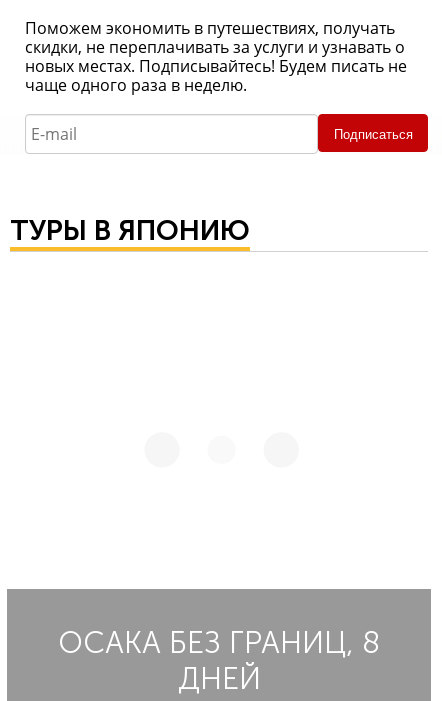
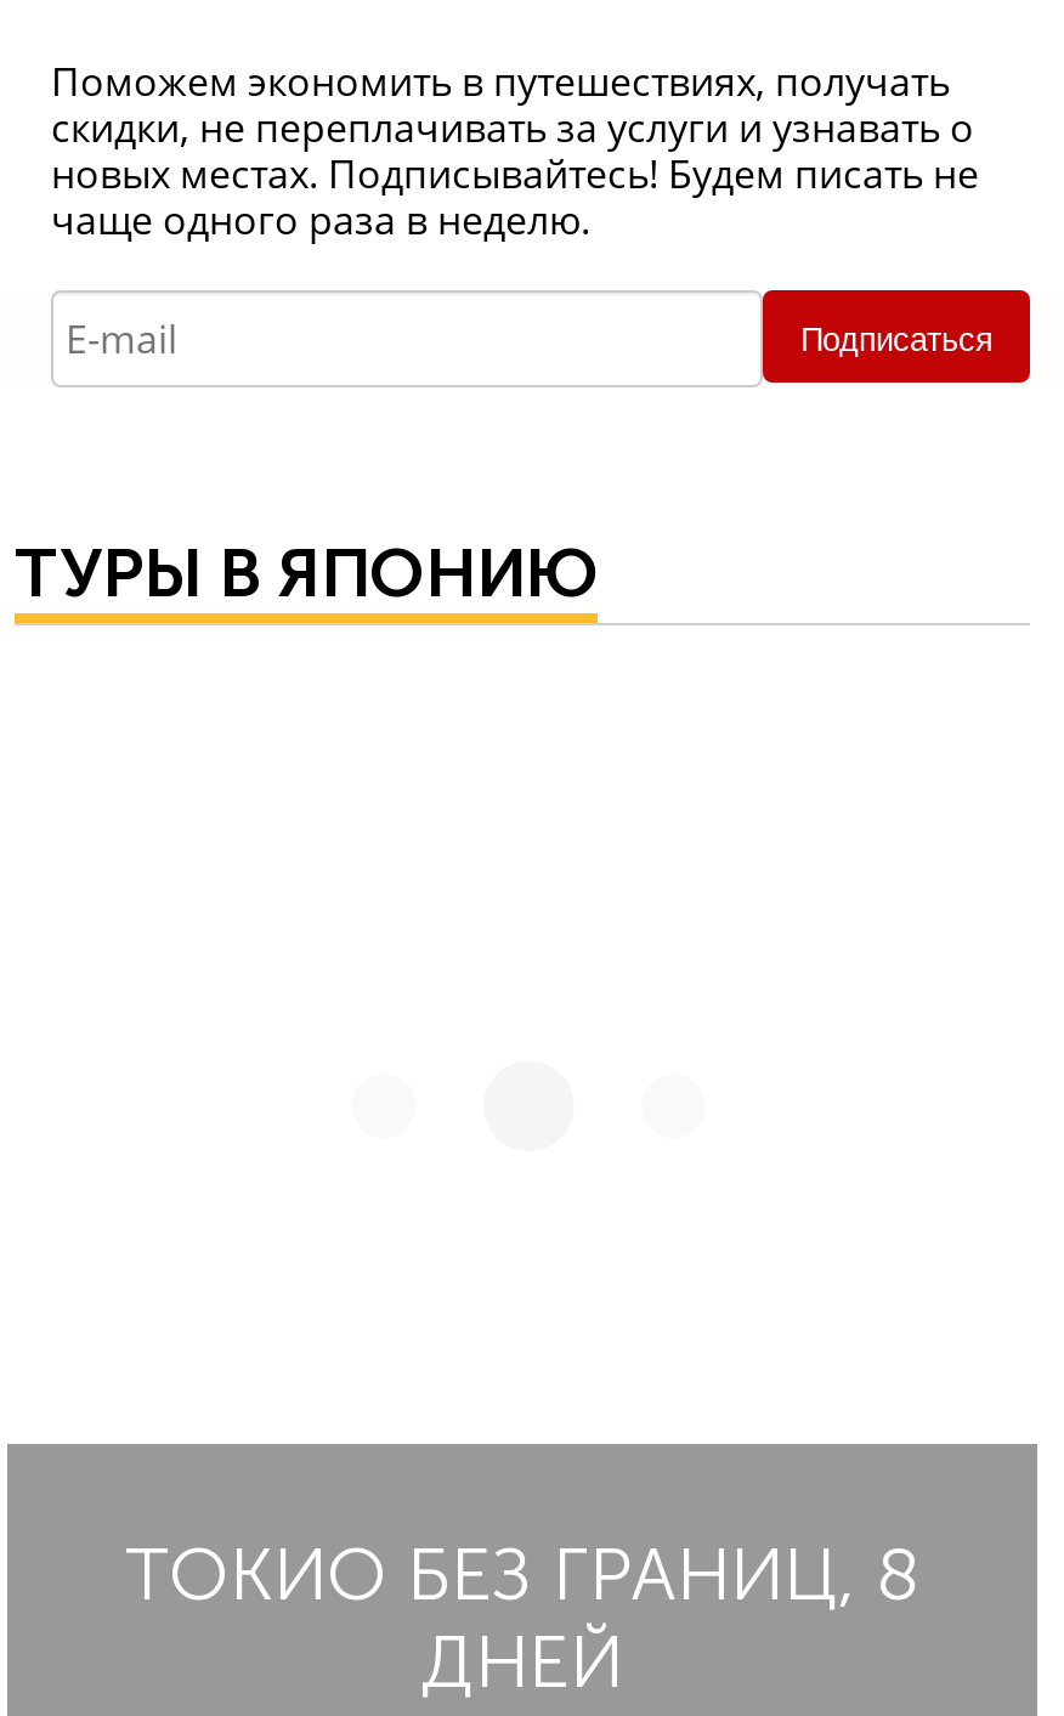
[58,625,380,661] ОСАКА БЕЗ ГРАНИЦ, 8 -> [125,1531,919,1619] ТОКИО БЕЗ ГРАНИЦ, 8

